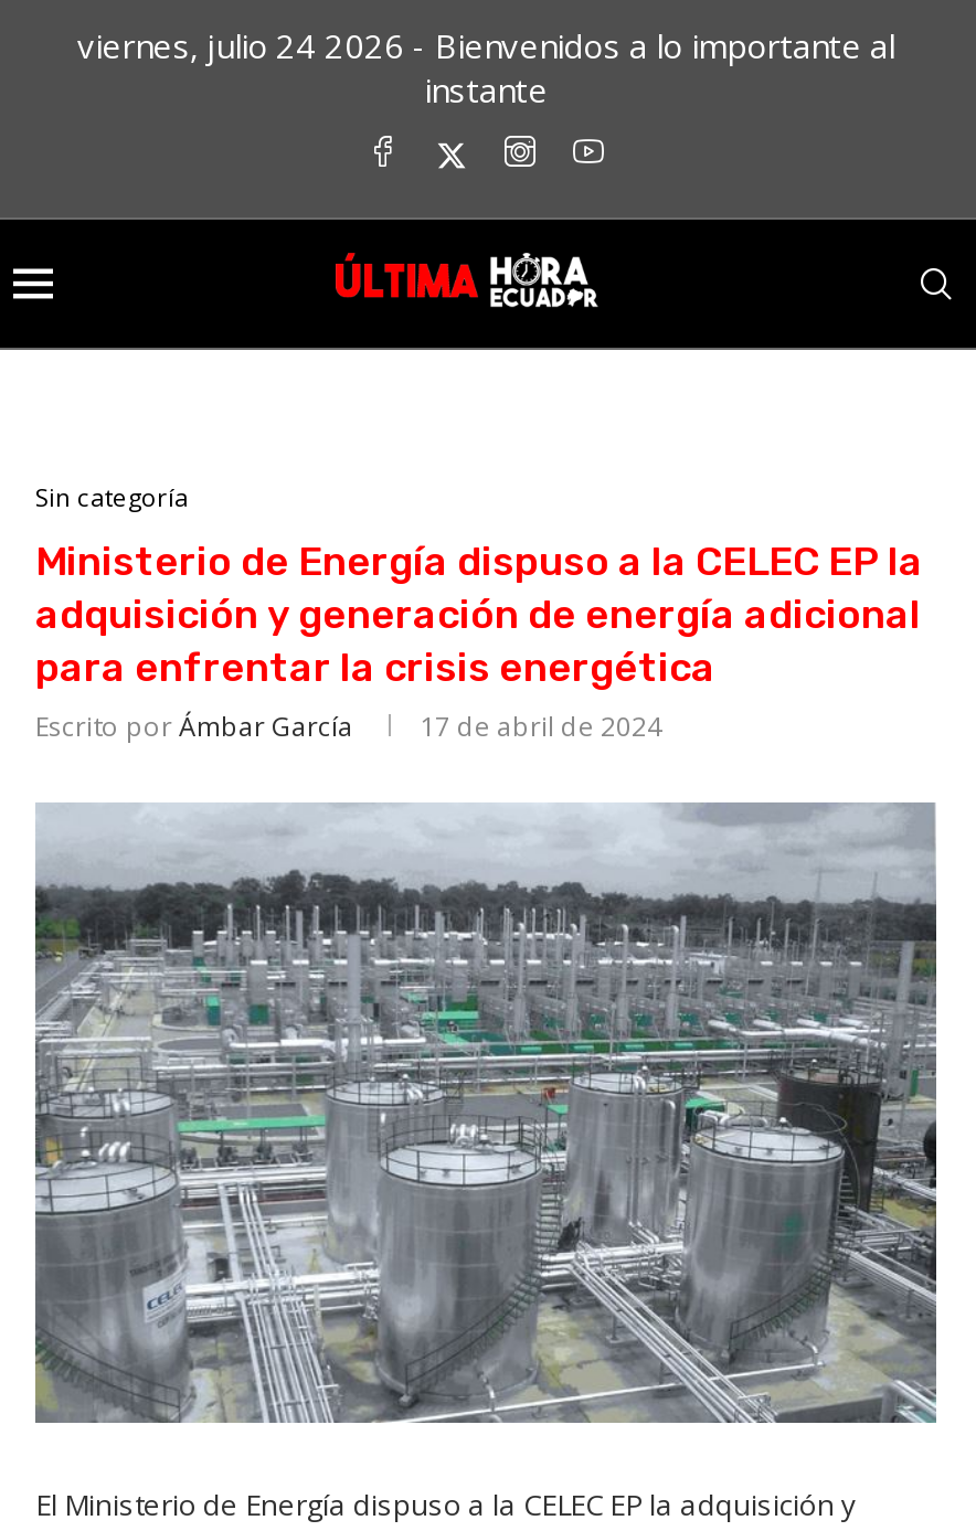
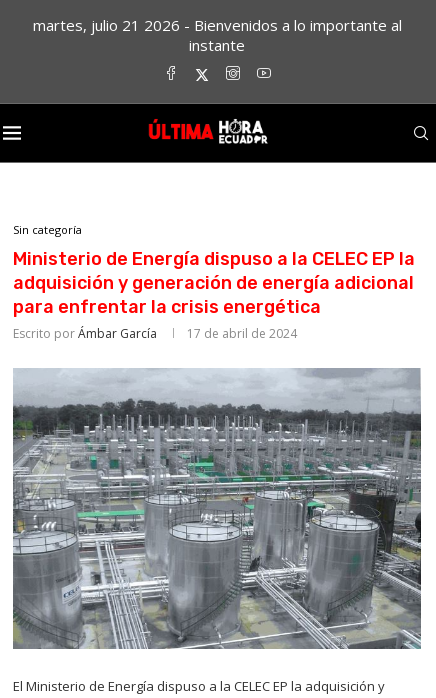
[77,23,894,67] viernes, julio 24 2026 - Bienvenidos a lo importante al -> [32,15,401,35] martes, julio 21 2026 - Bienvenidos a lo importante al

